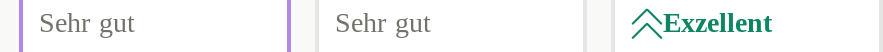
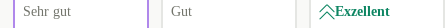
[335,8,431,38] Sehr gut -> [171,4,192,19] Gut

